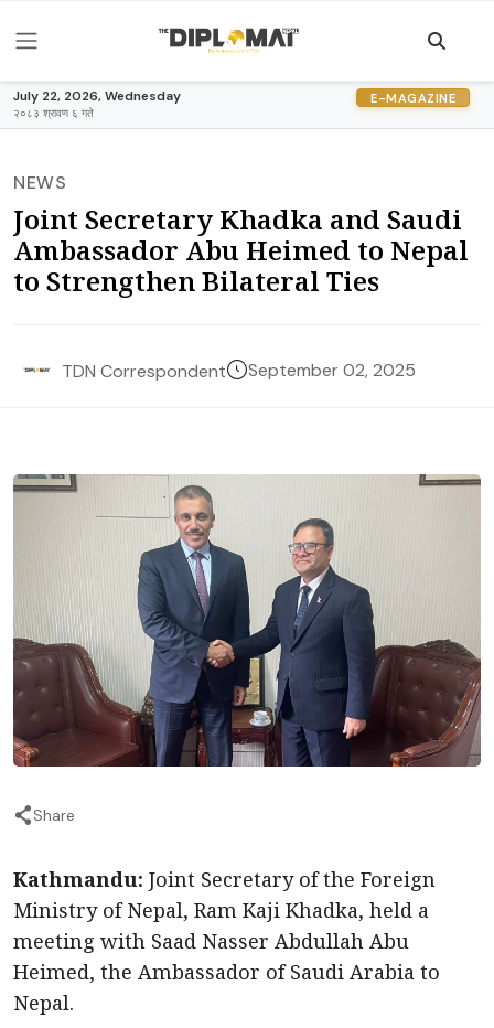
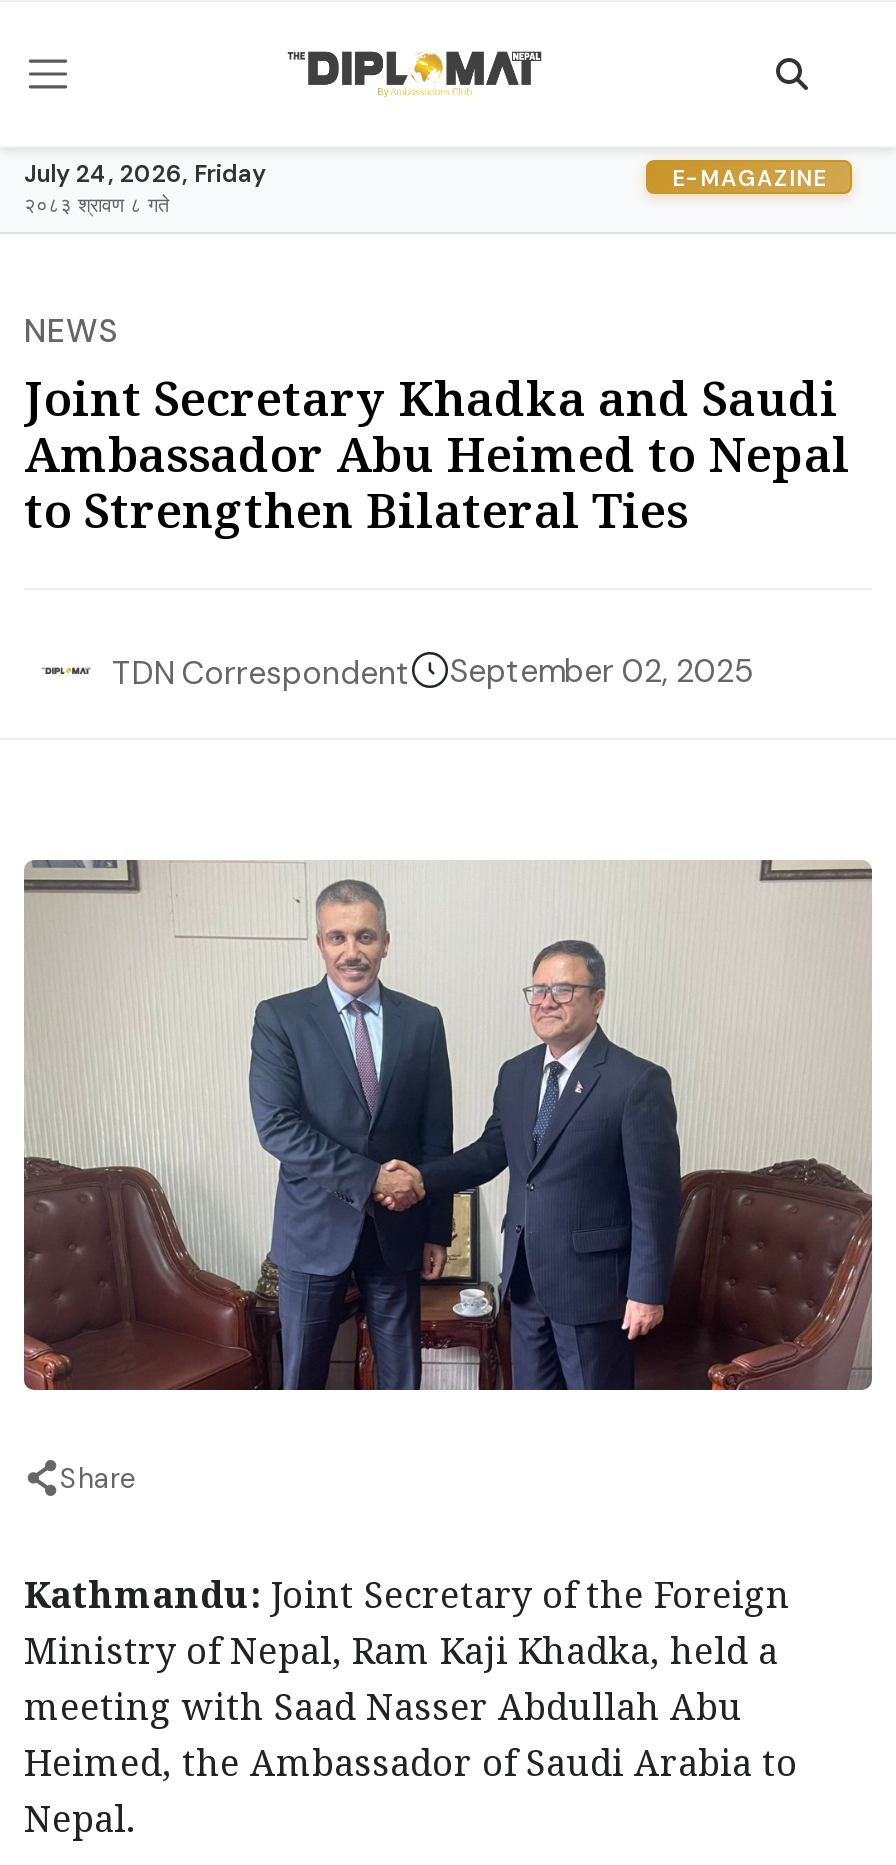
[13,87,181,105] July 22, 2026, Wednesday -> [24,158,266,190] July 24, 2026, Friday
[13,106,94,120] २०८३ श्रावण ६ गते -> [24,192,170,218] २०८३ श्रावण ८ गते

